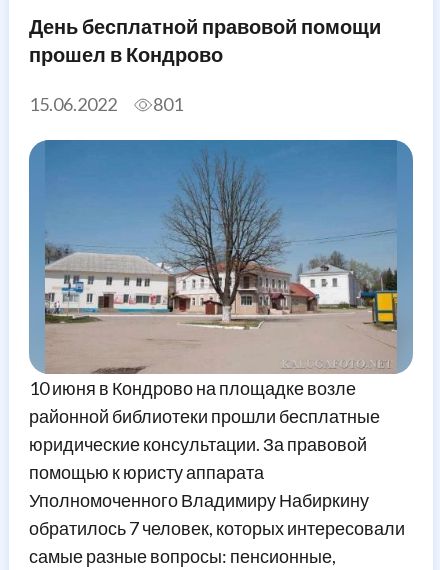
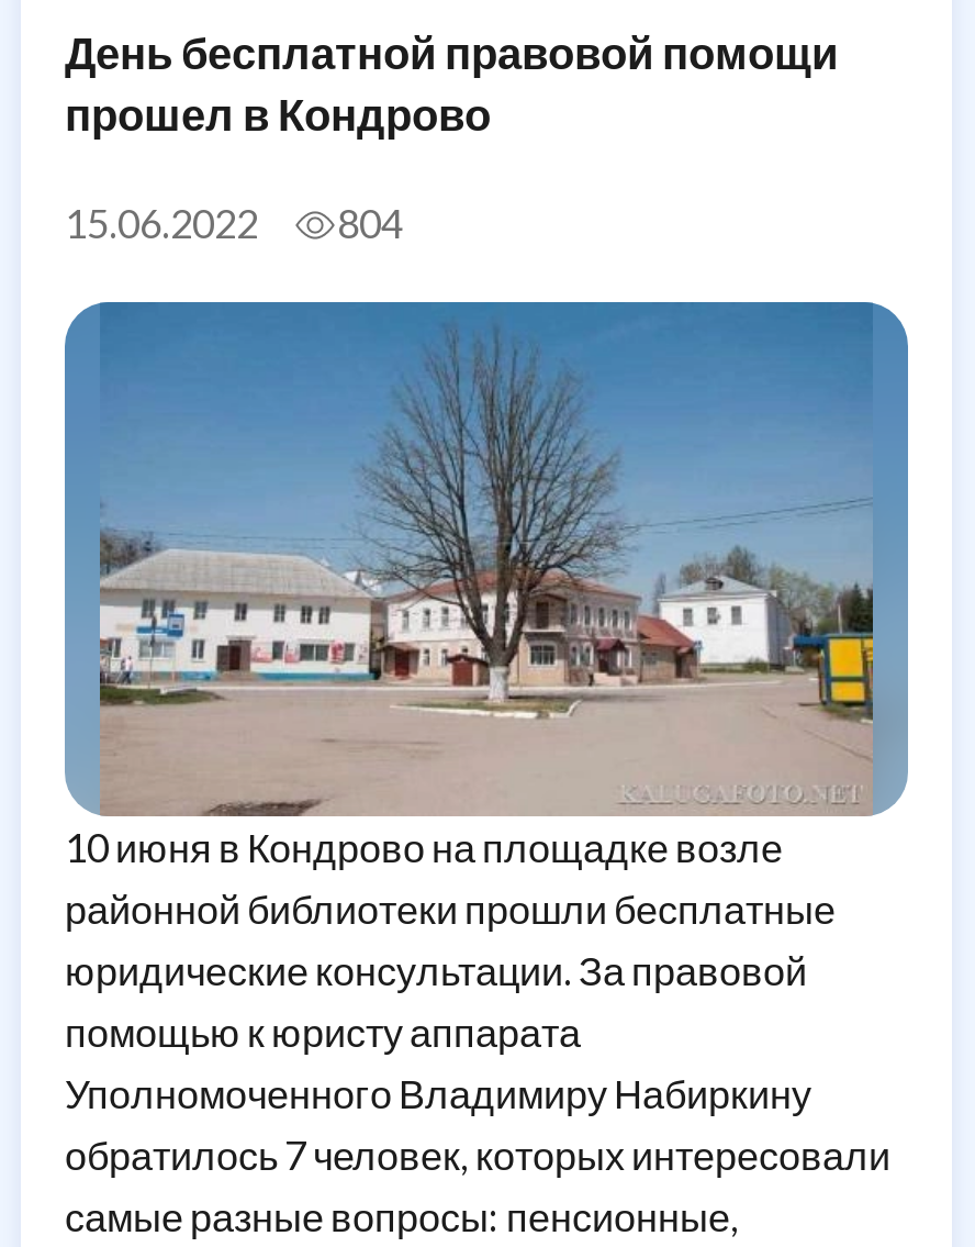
[29,93,183,115] 15.06.2022 801 -> [65,199,403,247] 15.06.2022 804

